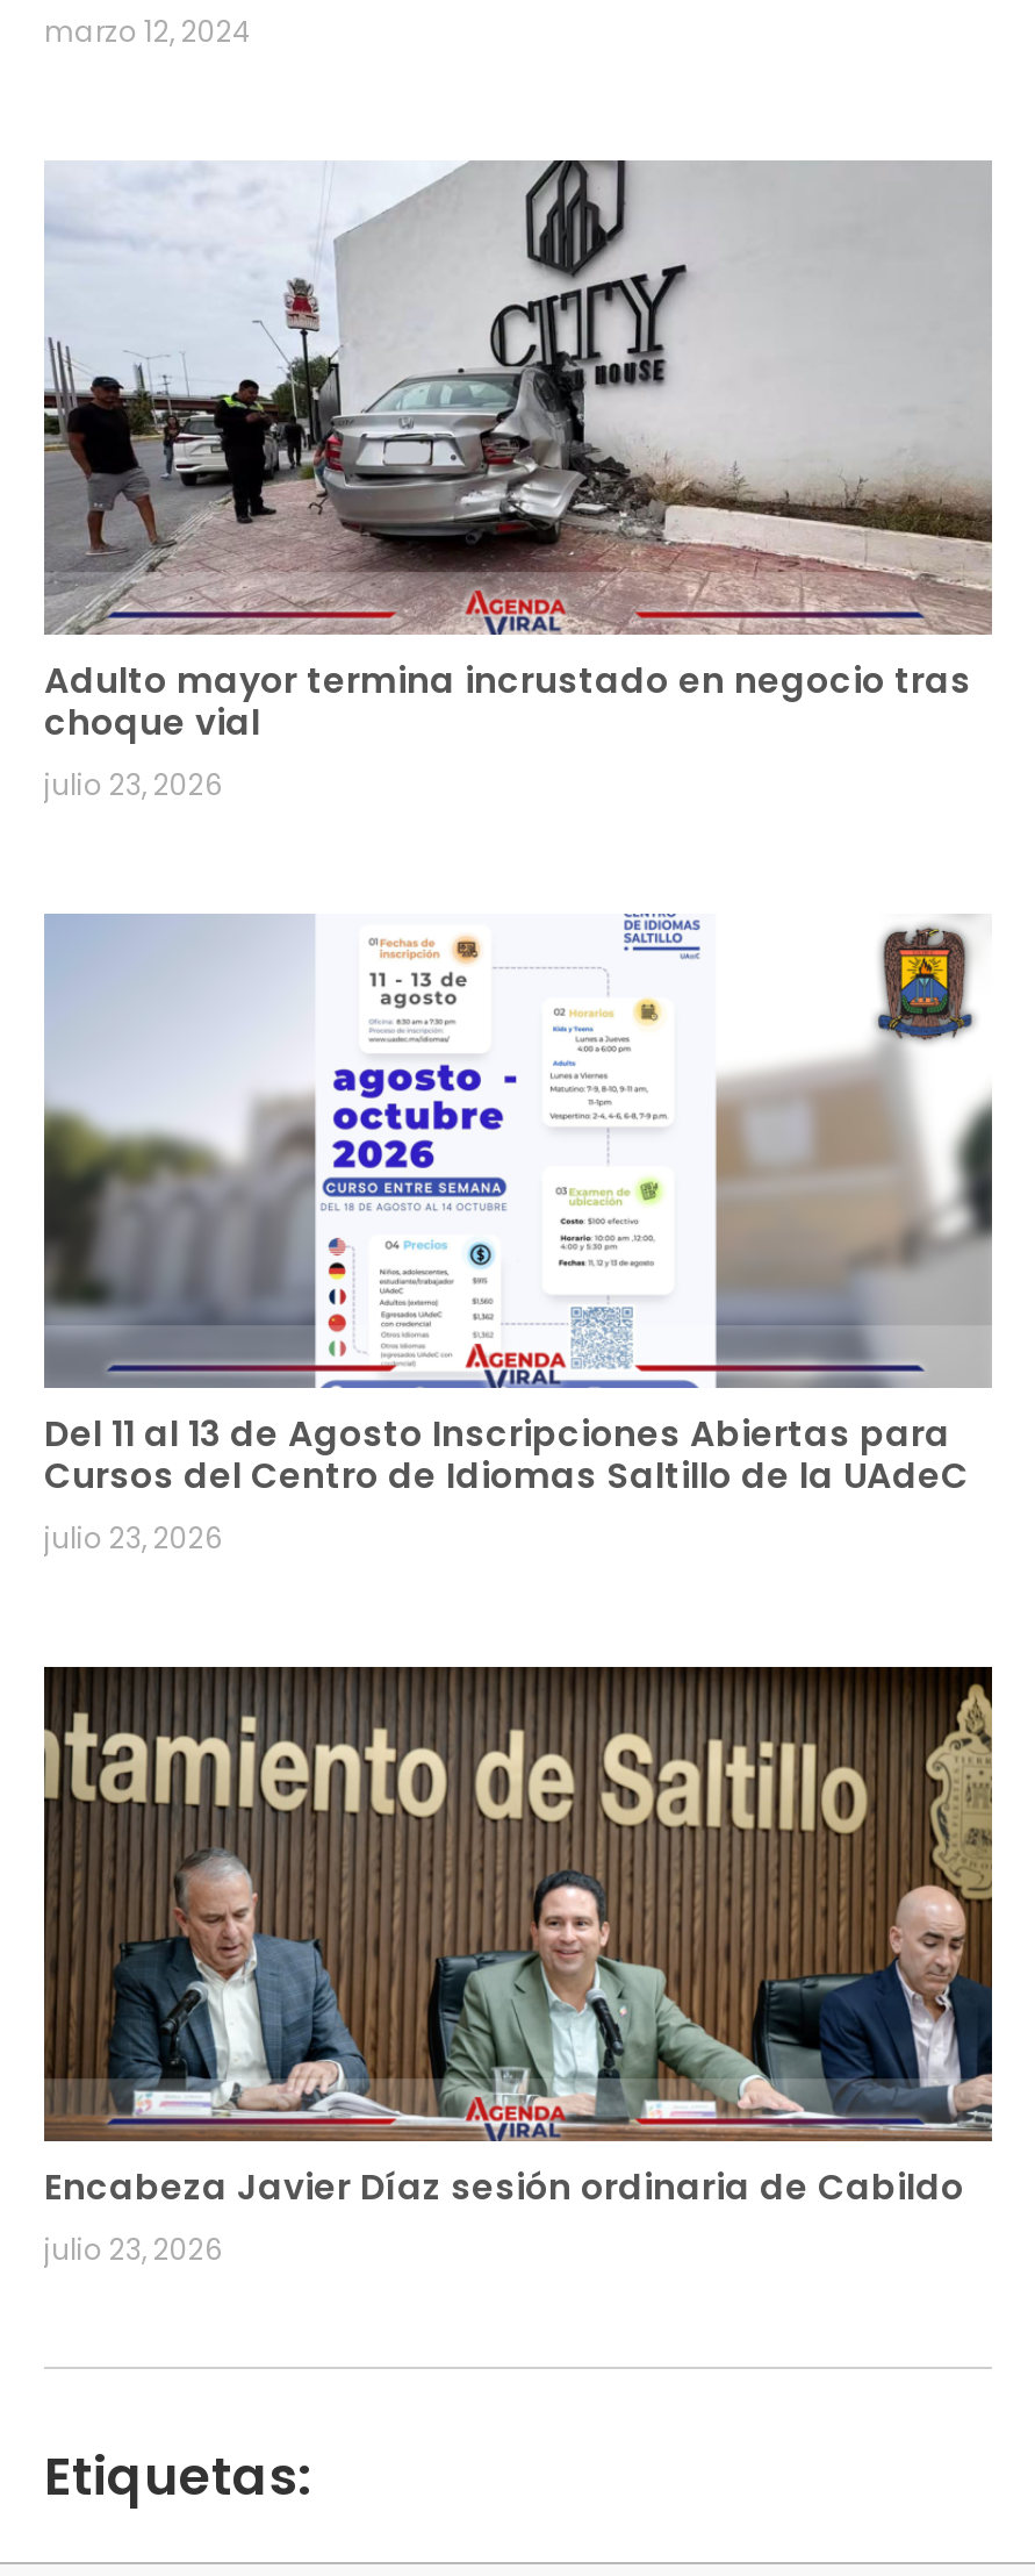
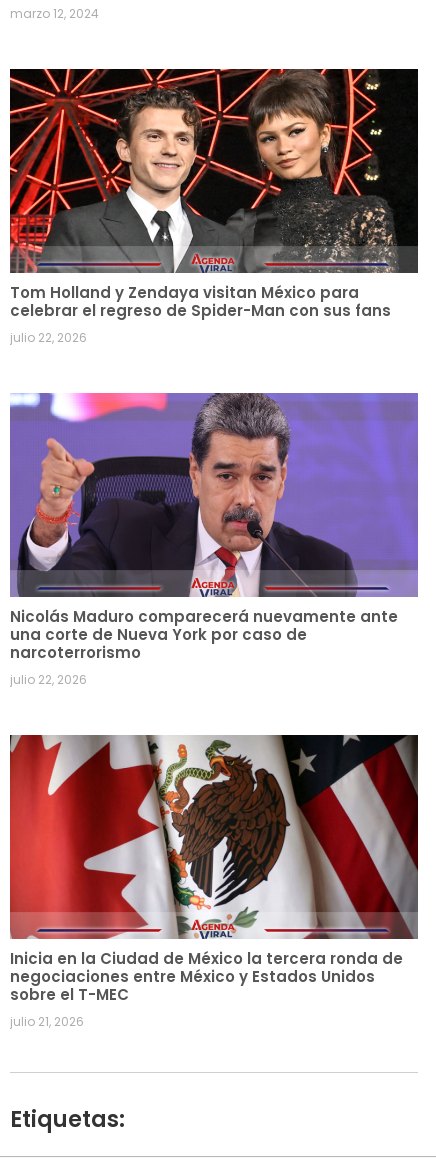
[42,160,992,804] [image] | Adulto mayor termina incrustado en negocio tras | choque vial | julio 23, 2026 -> [9,68,418,346] [image] | Tom Holland y Zendaya visitan México para | celebrar el regreso de Spider-Man con sus fans | julio 22, 2026
[42,914,994,1558] [image] | Del 11 al 13 de Agosto Inscripciones Abiertas para | Cursos del Centro de Idiomas Saltillo de la UAdeC | julio 23, 2026 -> [10,392,419,688] [image] | Nicolás Maduro comparecerá nuevamente ante | una corte de Nueva York por caso de | narcoterrorismo | julio 22, 2026
[42,1665,994,2062] [image] -> [9,734,419,923] [image]
[44,2162,964,2269] Encabeza Javier Díaz sesión ordinaria de Cabildo | julio 23, 2026 -> [10,948,403,1030] Inicia en la Ciudad de México la tercera ronda de | negociaciones entre México y Estados Unidos | sobre el T-MEC | julio 21, 2026

